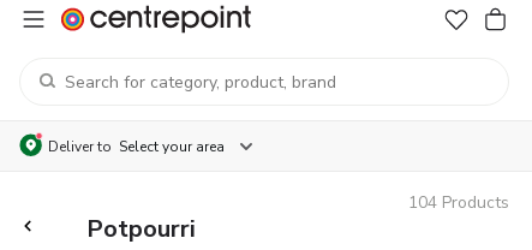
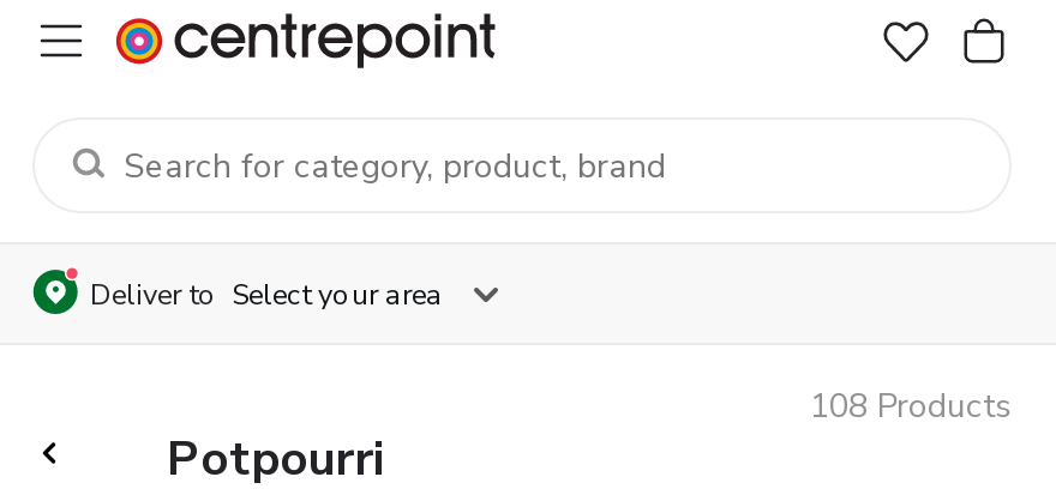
[408,191,509,214] 104 Products -> [810,384,1012,429] 108 Products

